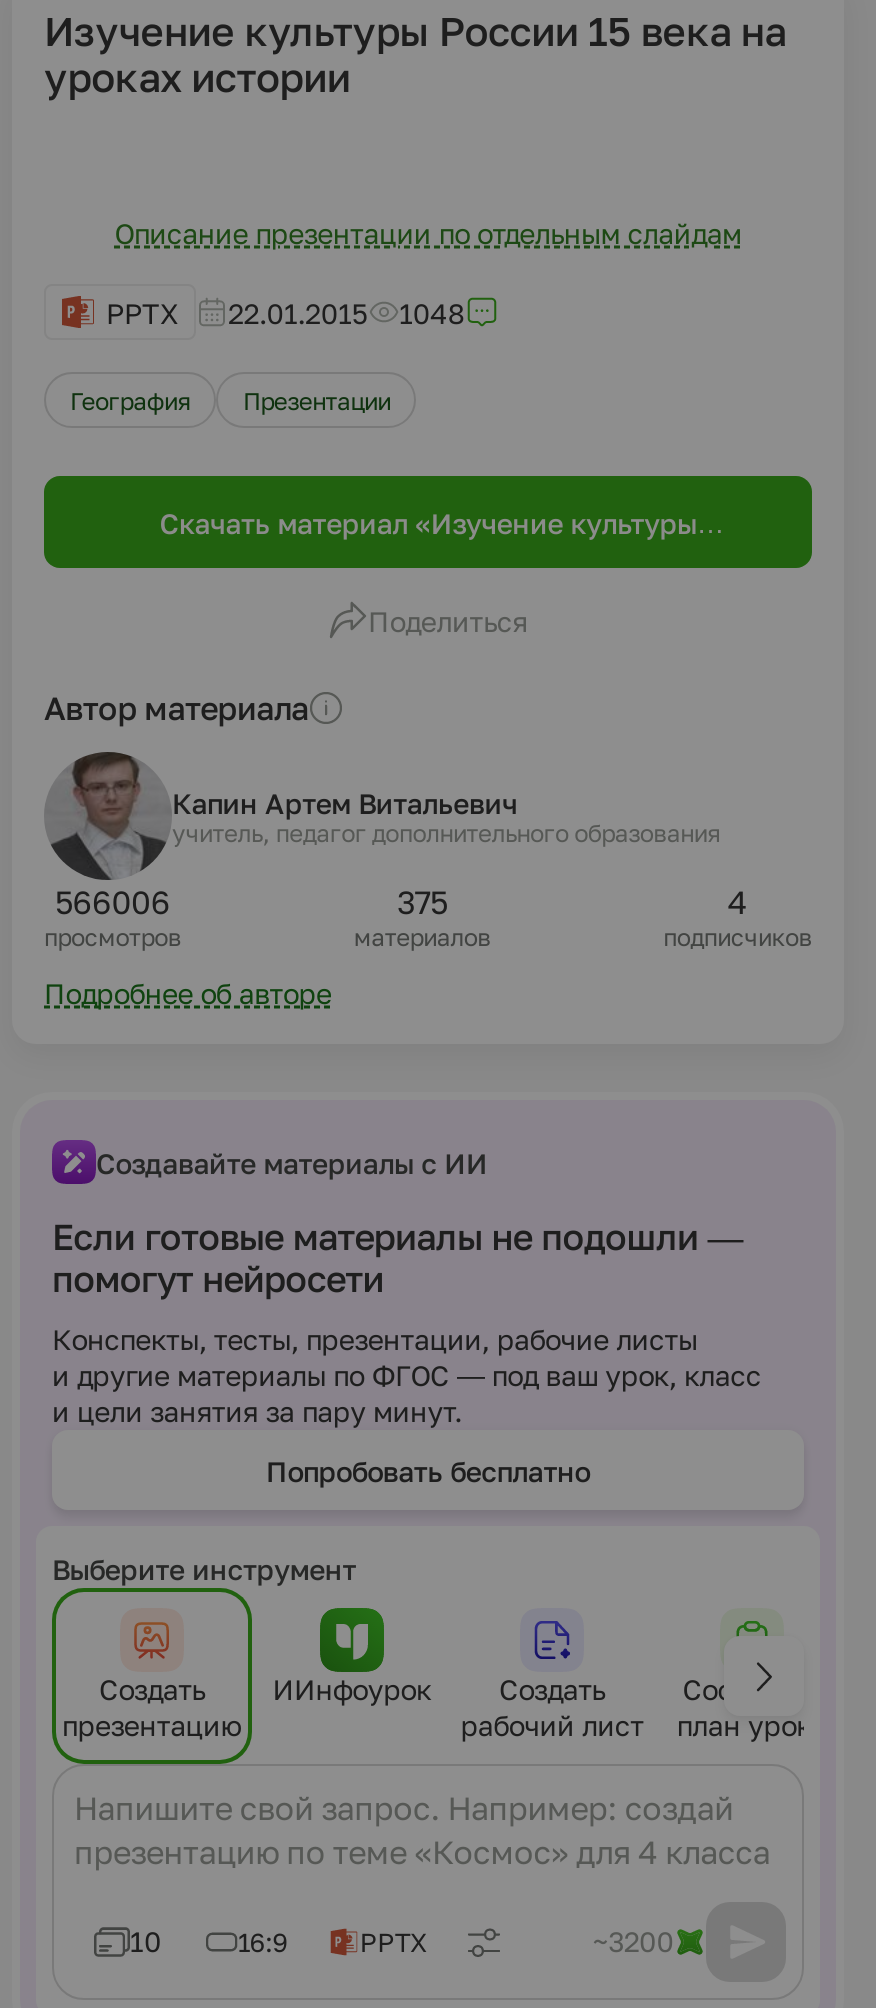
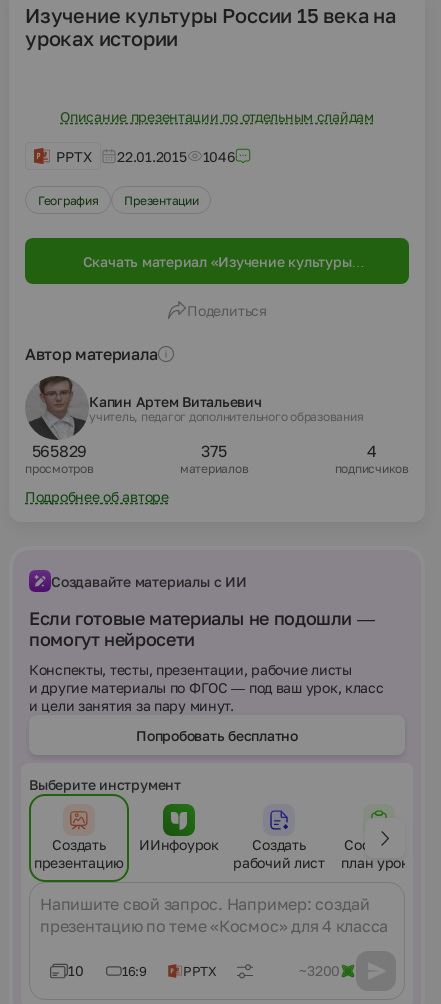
[106,295,465,329] PPTX 22.01.2015 1048 -> [56,147,235,164] PPTX 22.01.2015 1046
[55,882,170,922] 566006 -> [31,441,87,461] 565829

